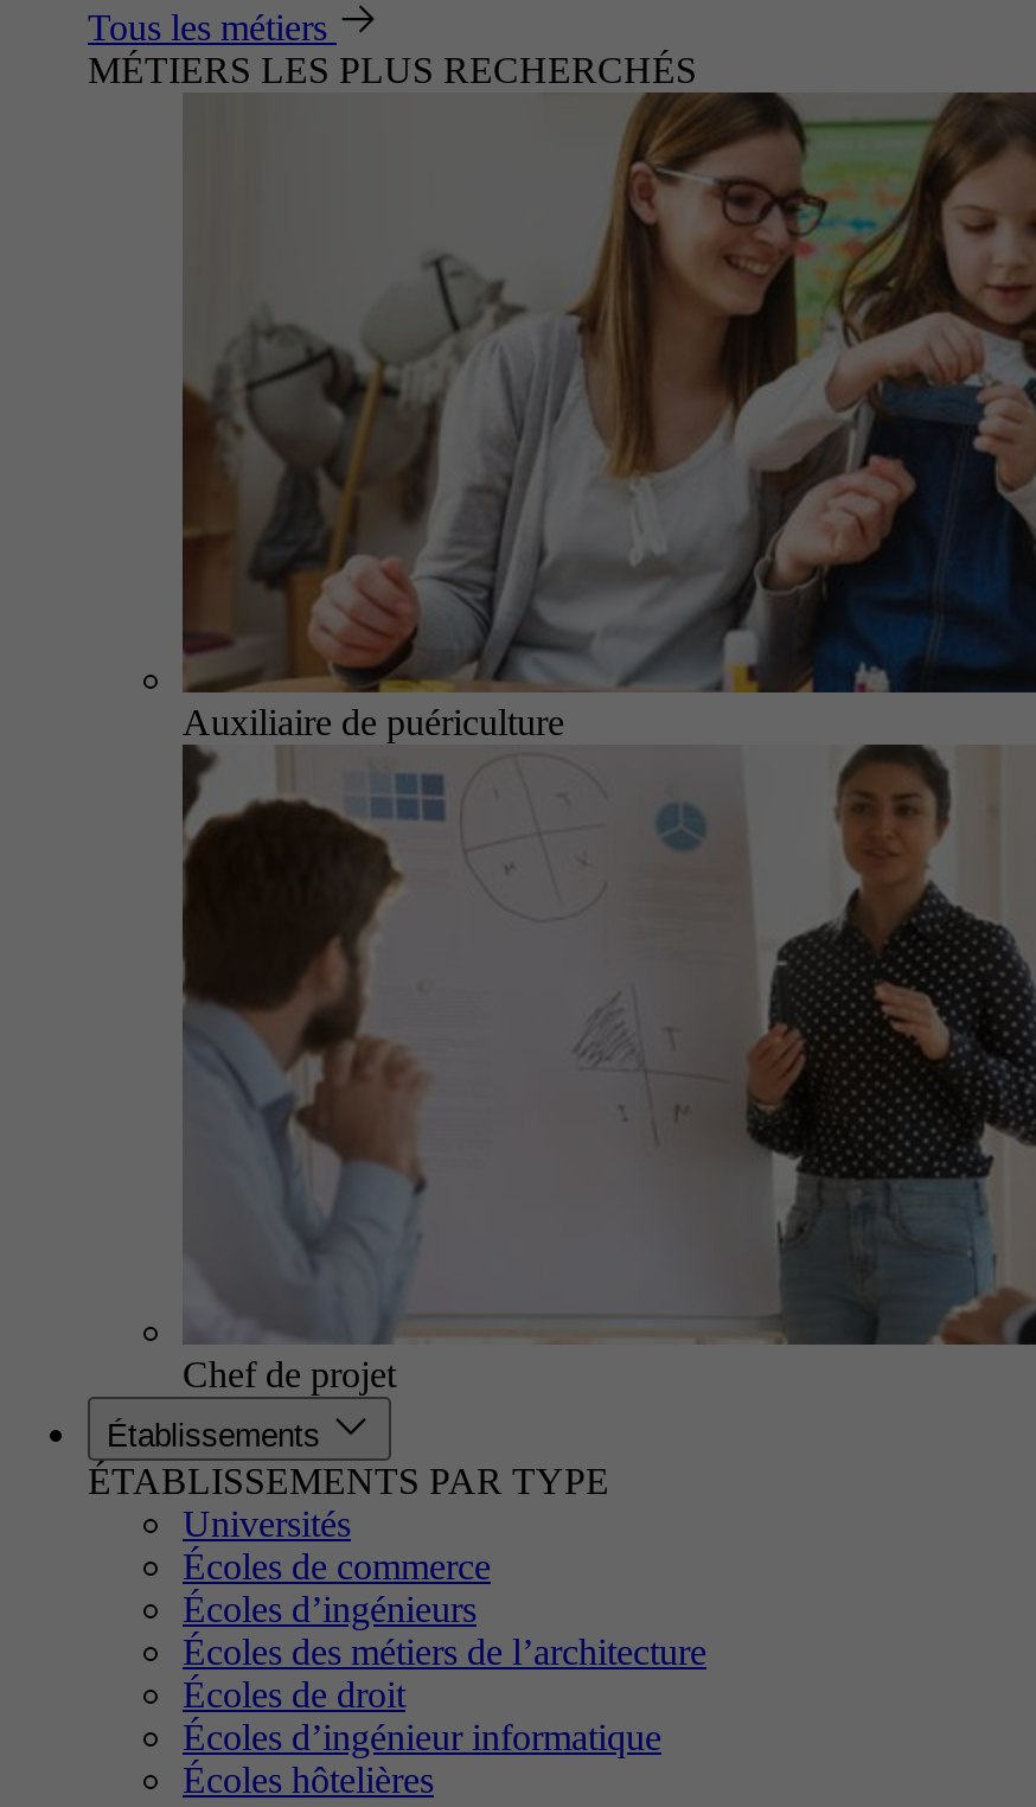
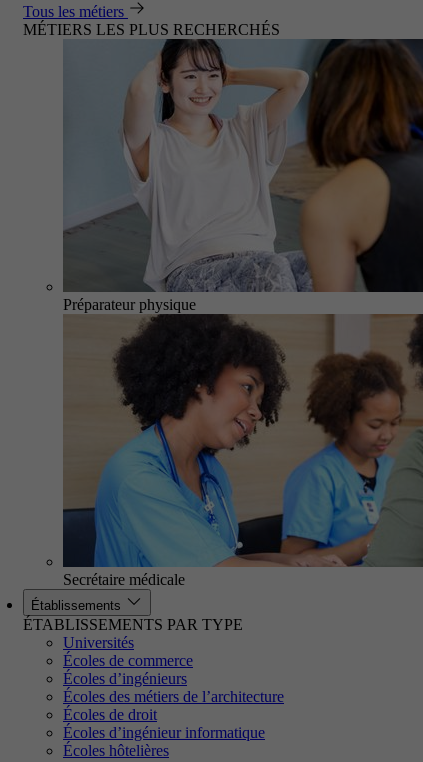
[180,90,1029,742] [image] | Auxiliaire de puériculture -> [63,38,420,313] [image] | Préparateur physique
[183,742,1029,1394] [image] | Chef de projet -> [62,313,420,588] [image] | Secrétaire médicale

